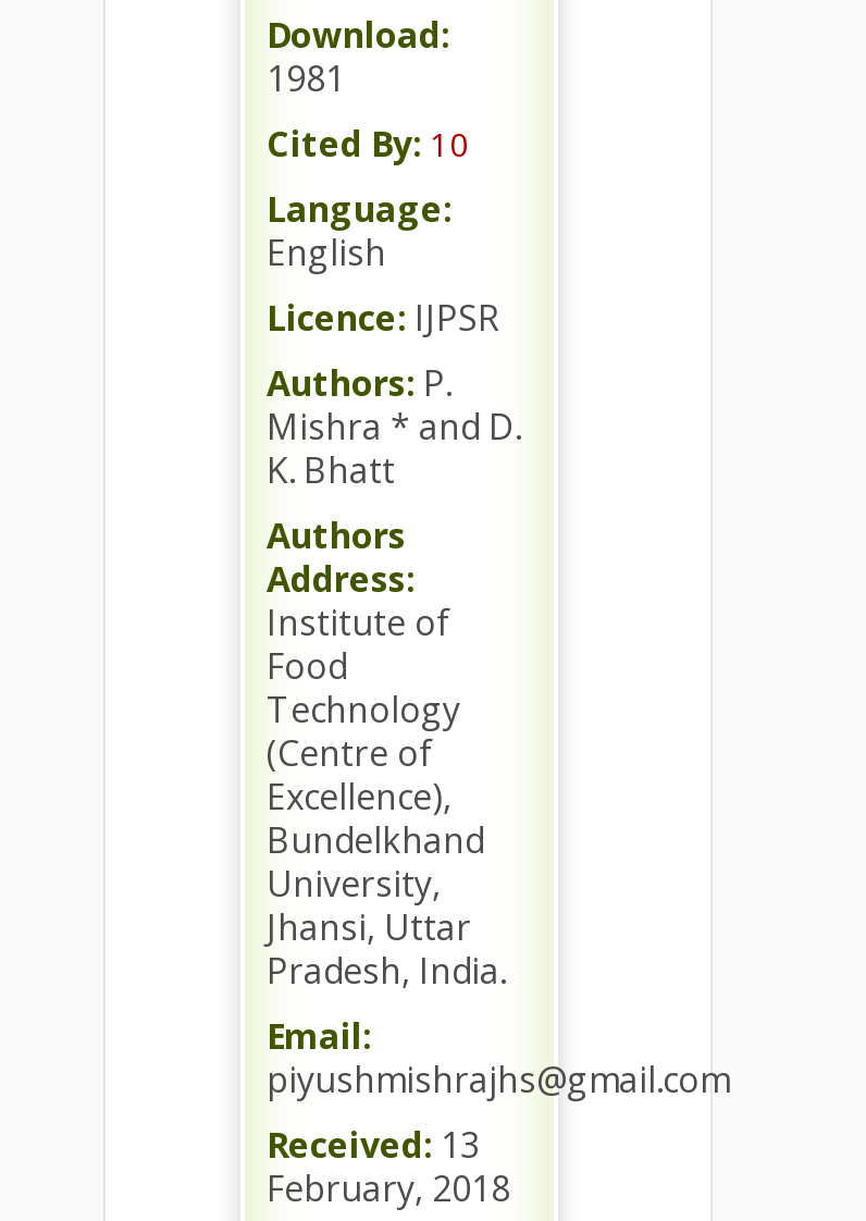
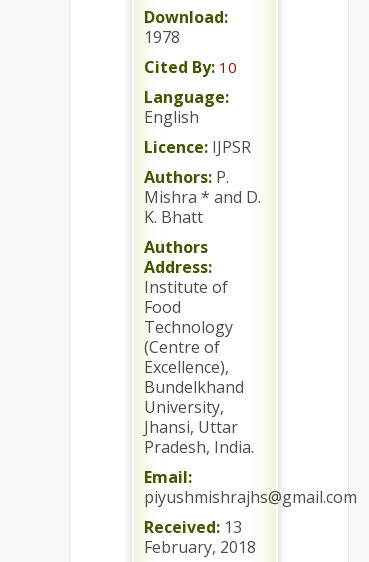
[267,54,345,102] 1981 -> [144,26,180,48] 1978

